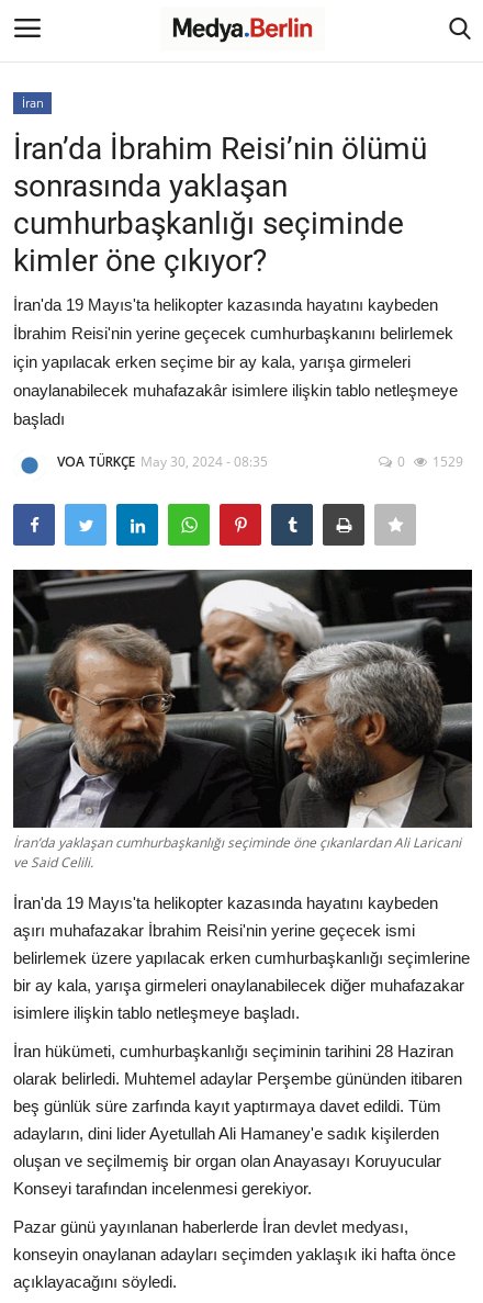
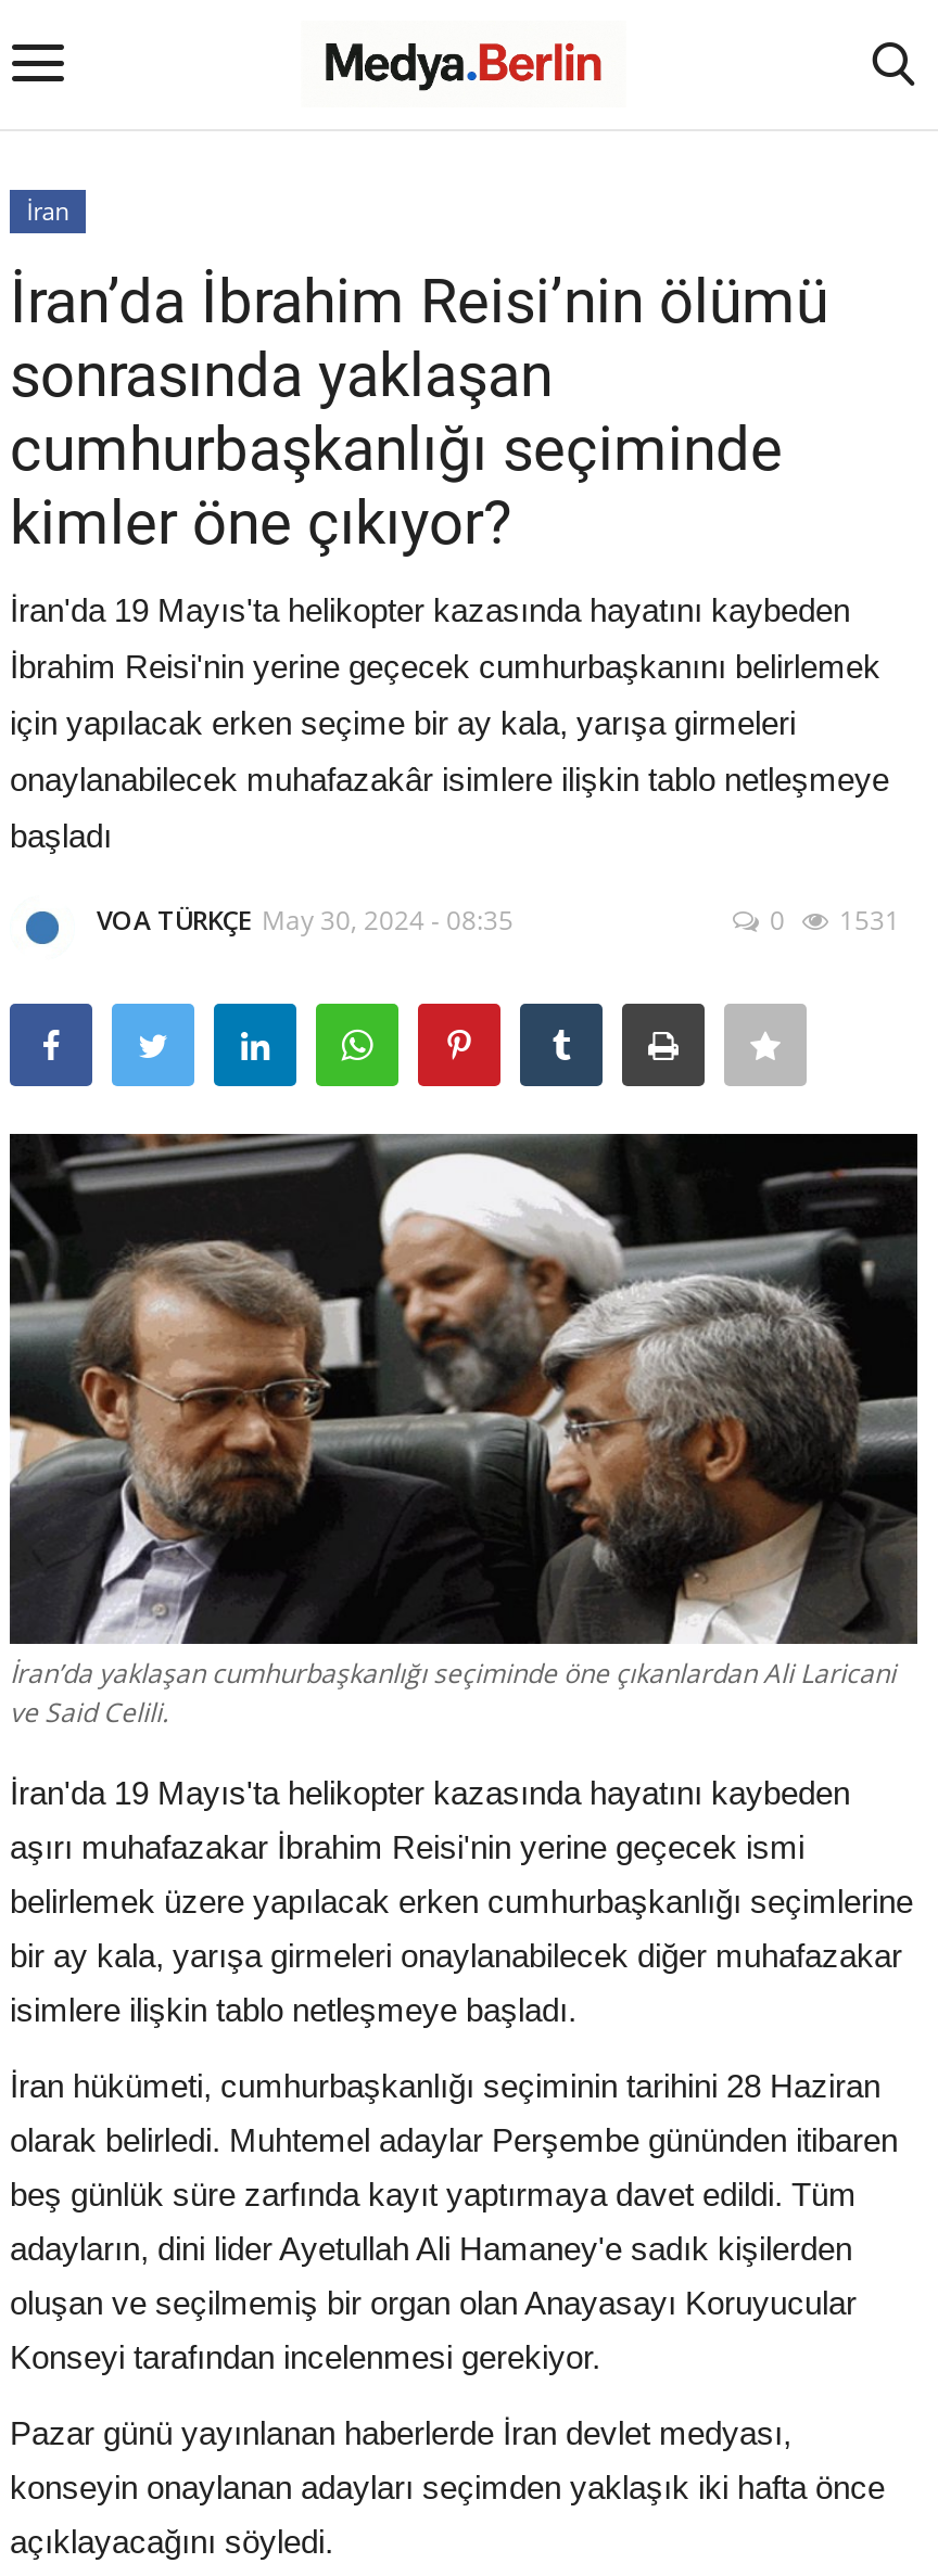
[397,452,463,471] 0 1529 -> [770,901,900,938] 0 1531

